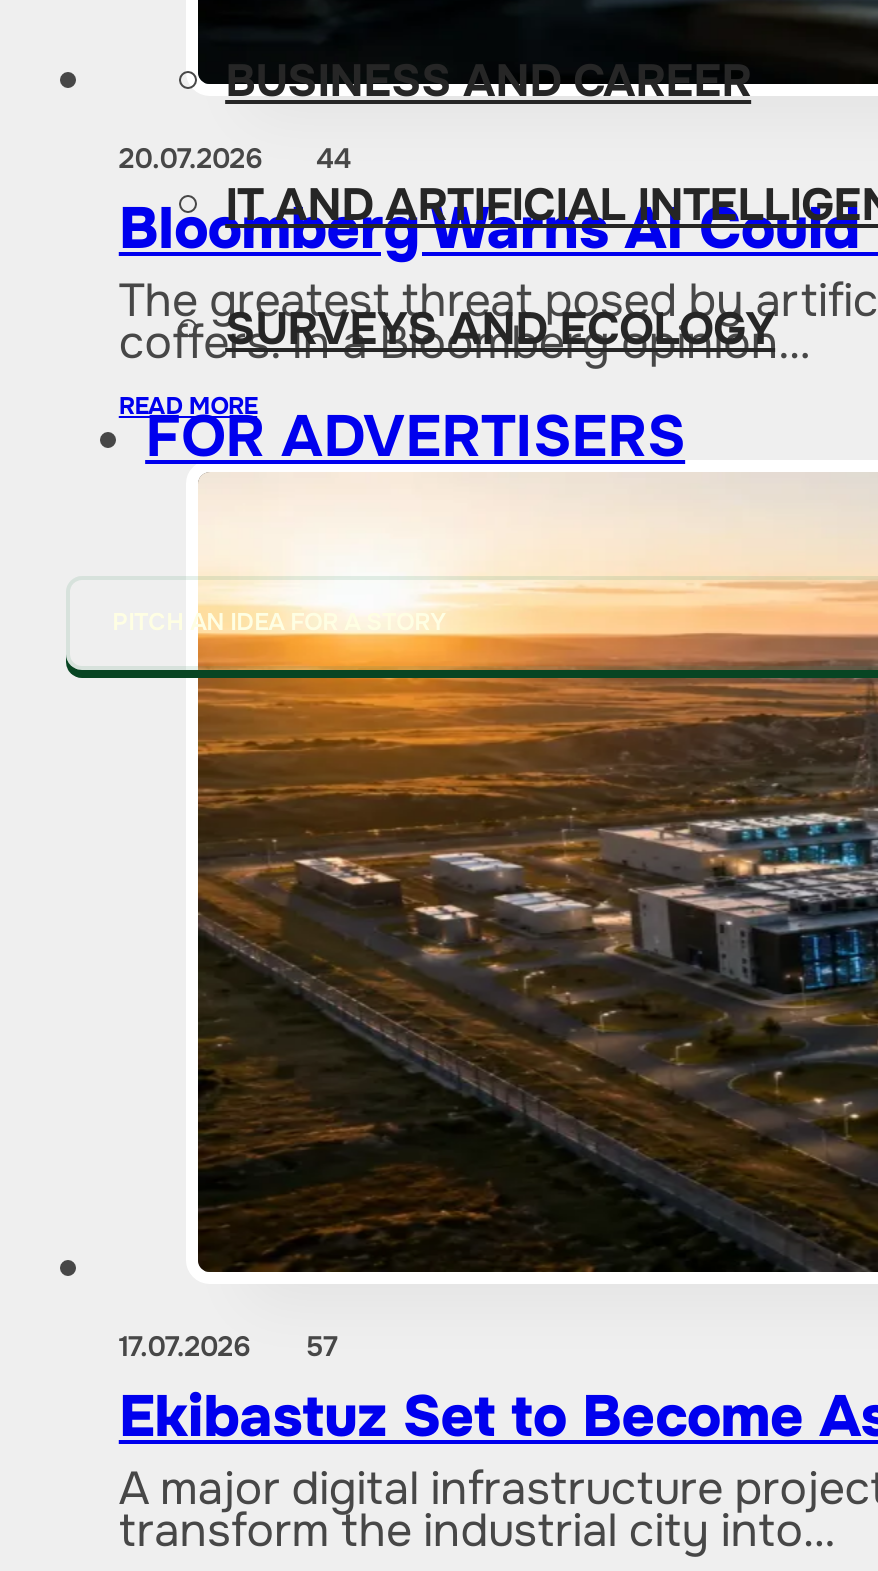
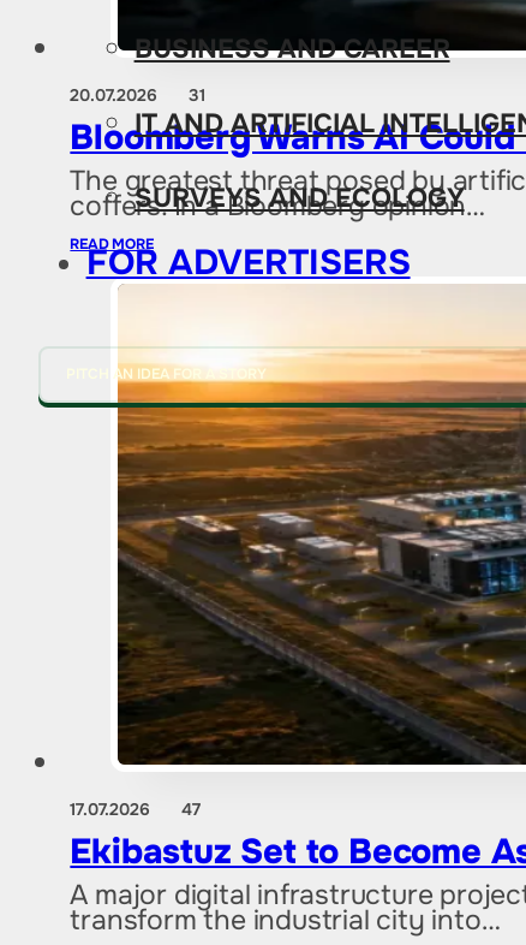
[119,139,351,175] 20.07.2026 44 -> [70,84,205,105] 20.07.2026 31
[119,1327,337,1363] 17.07.2026 57 -> [70,798,200,819] 17.07.2026 47

